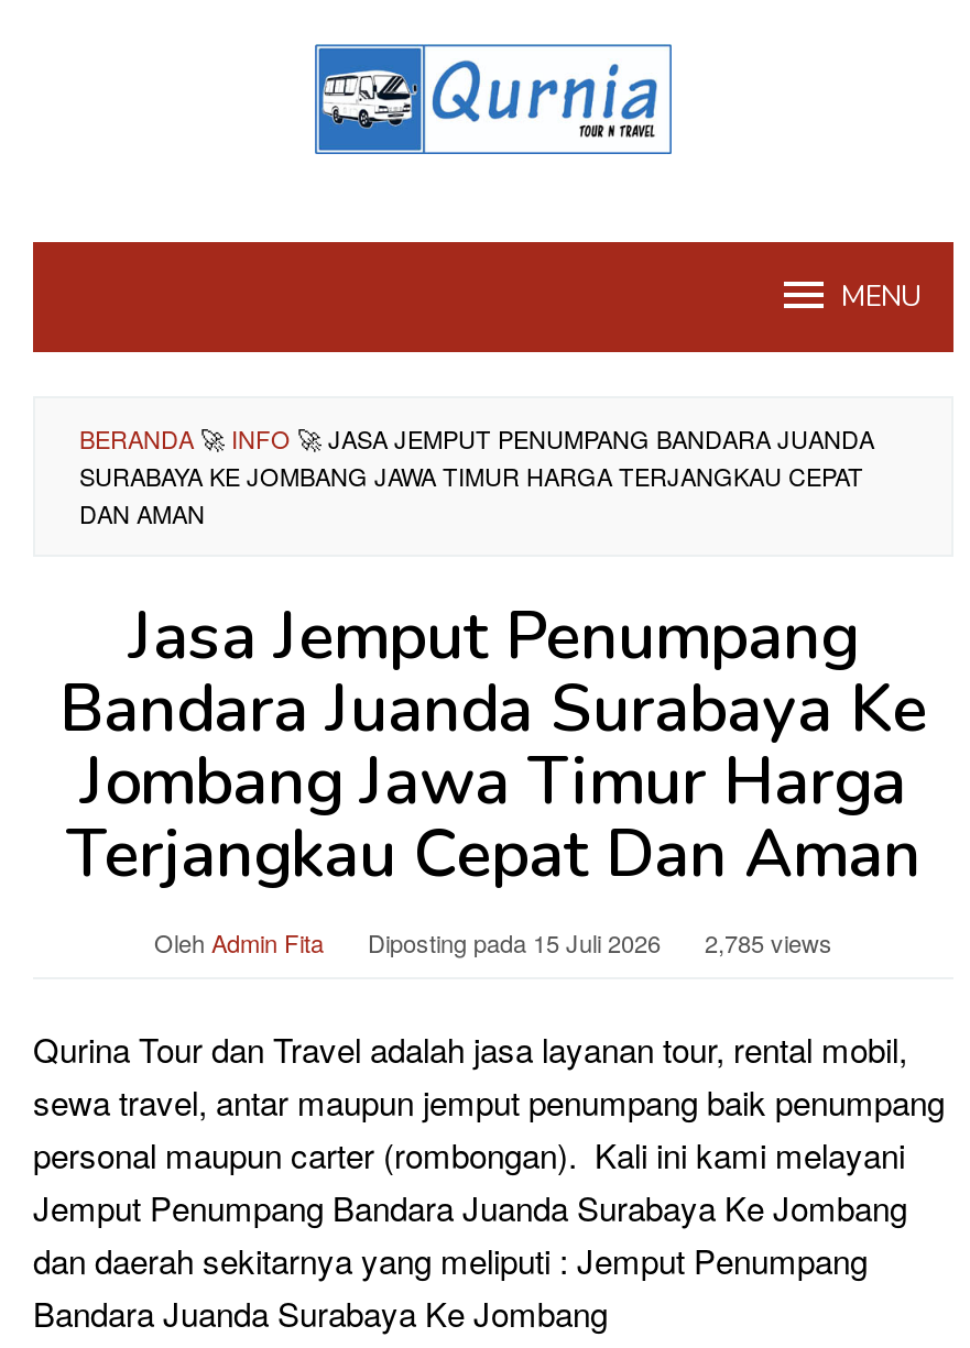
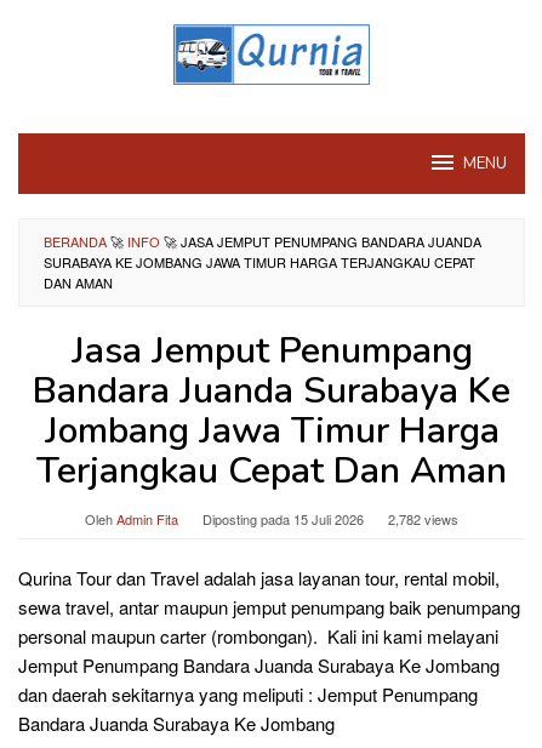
[154,924,832,960] Oleh Admin Fita Diposting pada 15 Juli 2026 2,785 views -> [85,509,458,529] Oleh Admin Fita Diposting pada 15 Juli 2026 2,782 views

